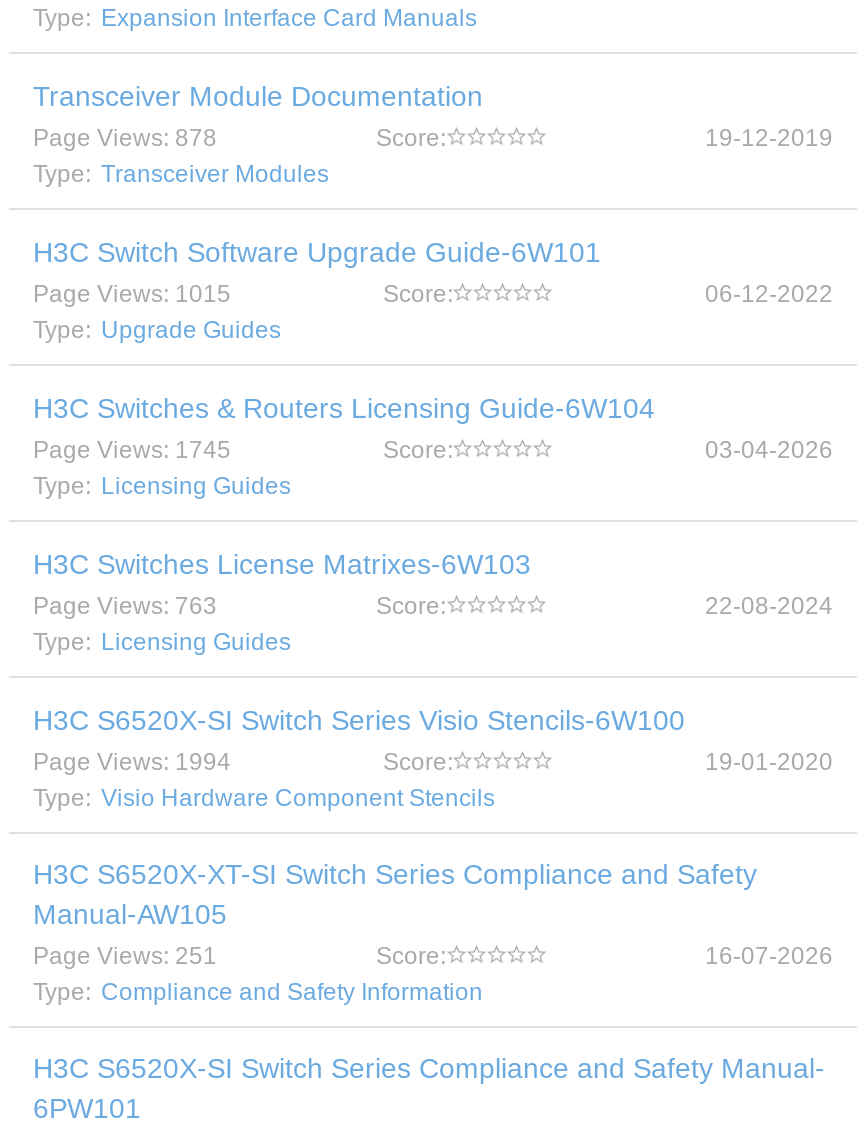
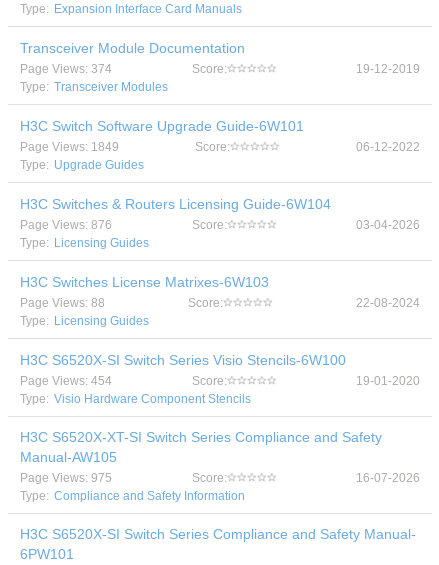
[33,124,217,152] Page Views: 878 -> [20,62,112,76] Page Views: 374
[33,280,231,308] Page Views: 1015 -> [20,140,119,154] Page Views: 1849
[33,436,231,464] Page Views: 1745 -> [20,218,112,232] Page Views: 876
[33,592,217,620] Page Views: 763 -> [20,296,105,310] Page Views: 88
[33,748,231,776] Page Views: 1994 -> [20,374,112,388] Page Views: 454
[33,942,217,970] Page Views: 251 -> [20,471,112,485] Page Views: 975

